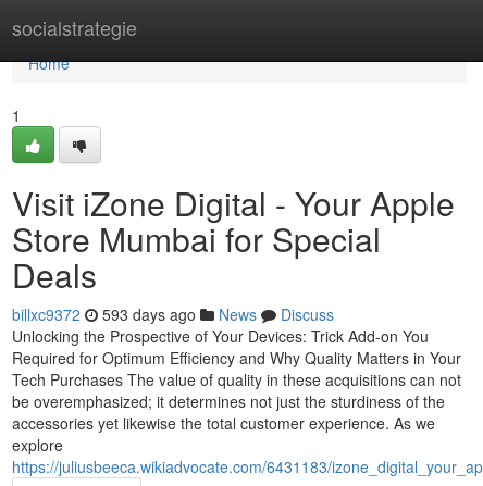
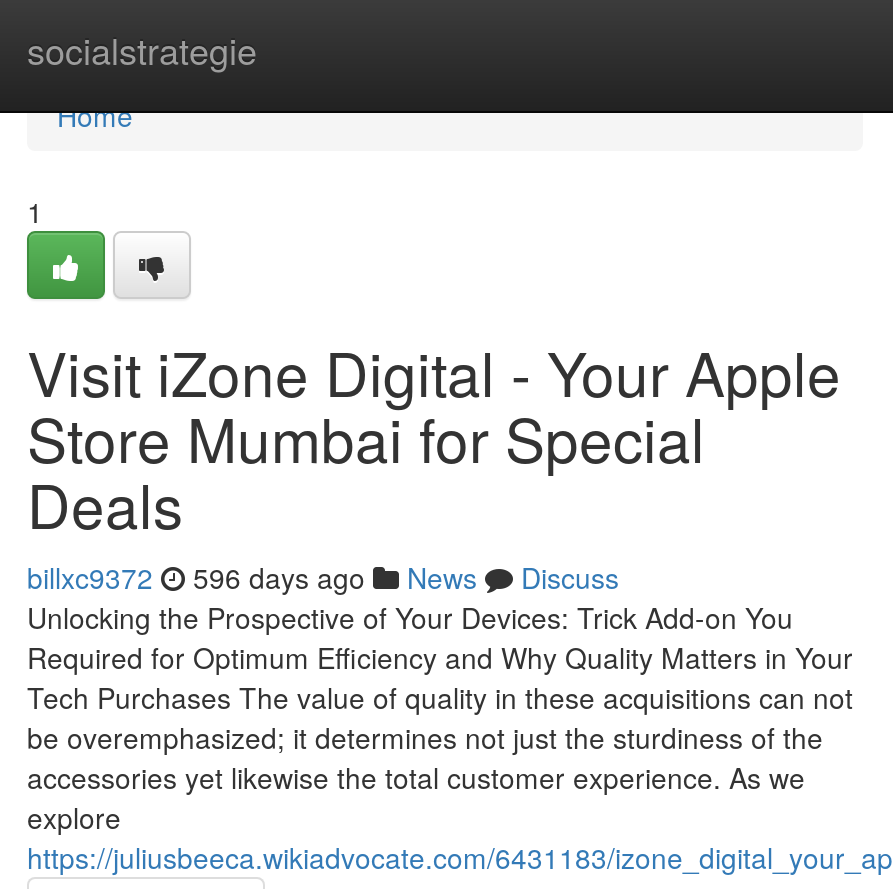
[12,303,334,325] billxc9372 593 days ago News Discuss -> [27,557,619,597] billxc9372 596 days ago News Discuss

